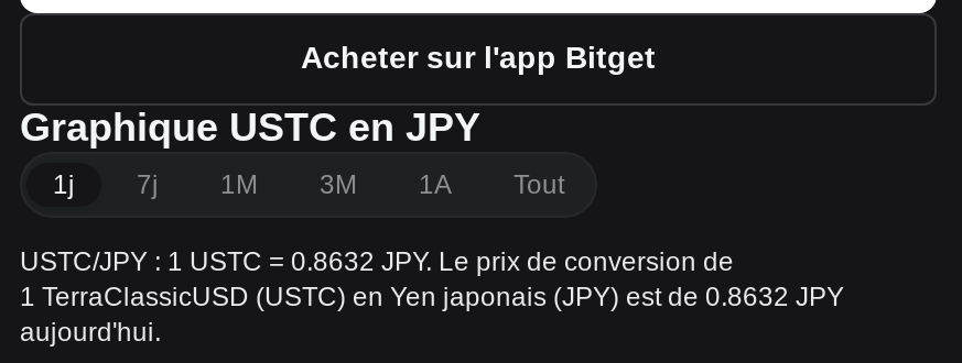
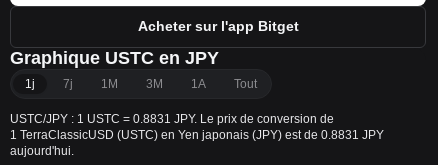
[20,246,734,277] USTC/JPY : 1 USTC = 0.8632 JPY. Le prix de conversion de -> [10,112,334,126] USTC/JPY : 1 USTC = 0.8831 JPY. Le prix de conversion de
[20,282,844,312] 1 TerraClassicUSD (USTC) en Yen japonais (JPY) est de 0.8632 JPY -> [10,128,384,142] 1 TerraClassicUSD (USTC) en Yen japonais (JPY) est de 0.8831 JPY

